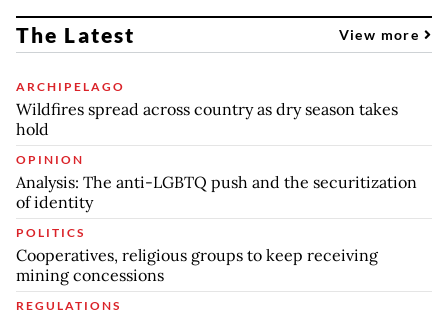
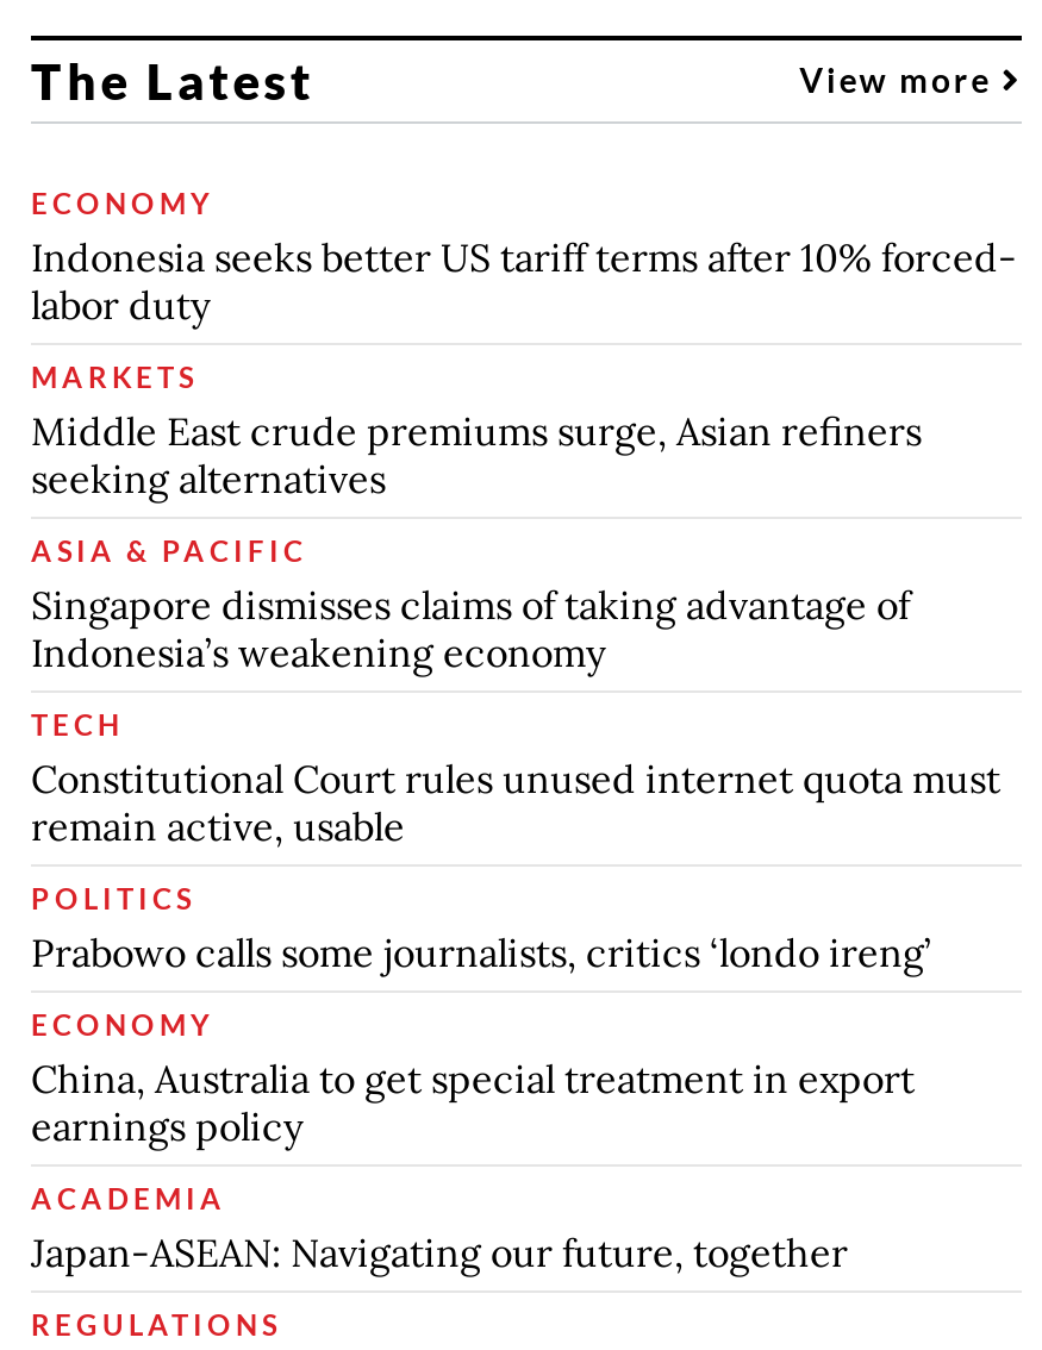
[16,79,417,212] ARCHIPELAGO | Wildfires spread across country as dry season takes | hold | OPINION | Analysis: The anti-LGBTQ push and the securitization | of identity -> [31,186,1017,851] ECONOMY | Indonesia seeks better US tariff terms after 10% forced- | labor duty | MARKETS | Middle East crude premiums surge, Asian refiners | seeking alternatives | ASIA & PACIFIC | Singapore dismisses claims of taking advantage of | Indonesia’s weakening economy | TECH | Constitutional Court rules unused internet quota must | remain active, usable
[16,245,378,285] Cooperatives, religious groups to keep receiving | mining concessions -> [31,929,931,1277] Prabowo calls some journalists, critics ‘londo ireng’ | ECONOMY | China, Australia to get special treatment in export | earnings policy | ACADEMIA | Japan-ASEAN: Navigating our future, together

